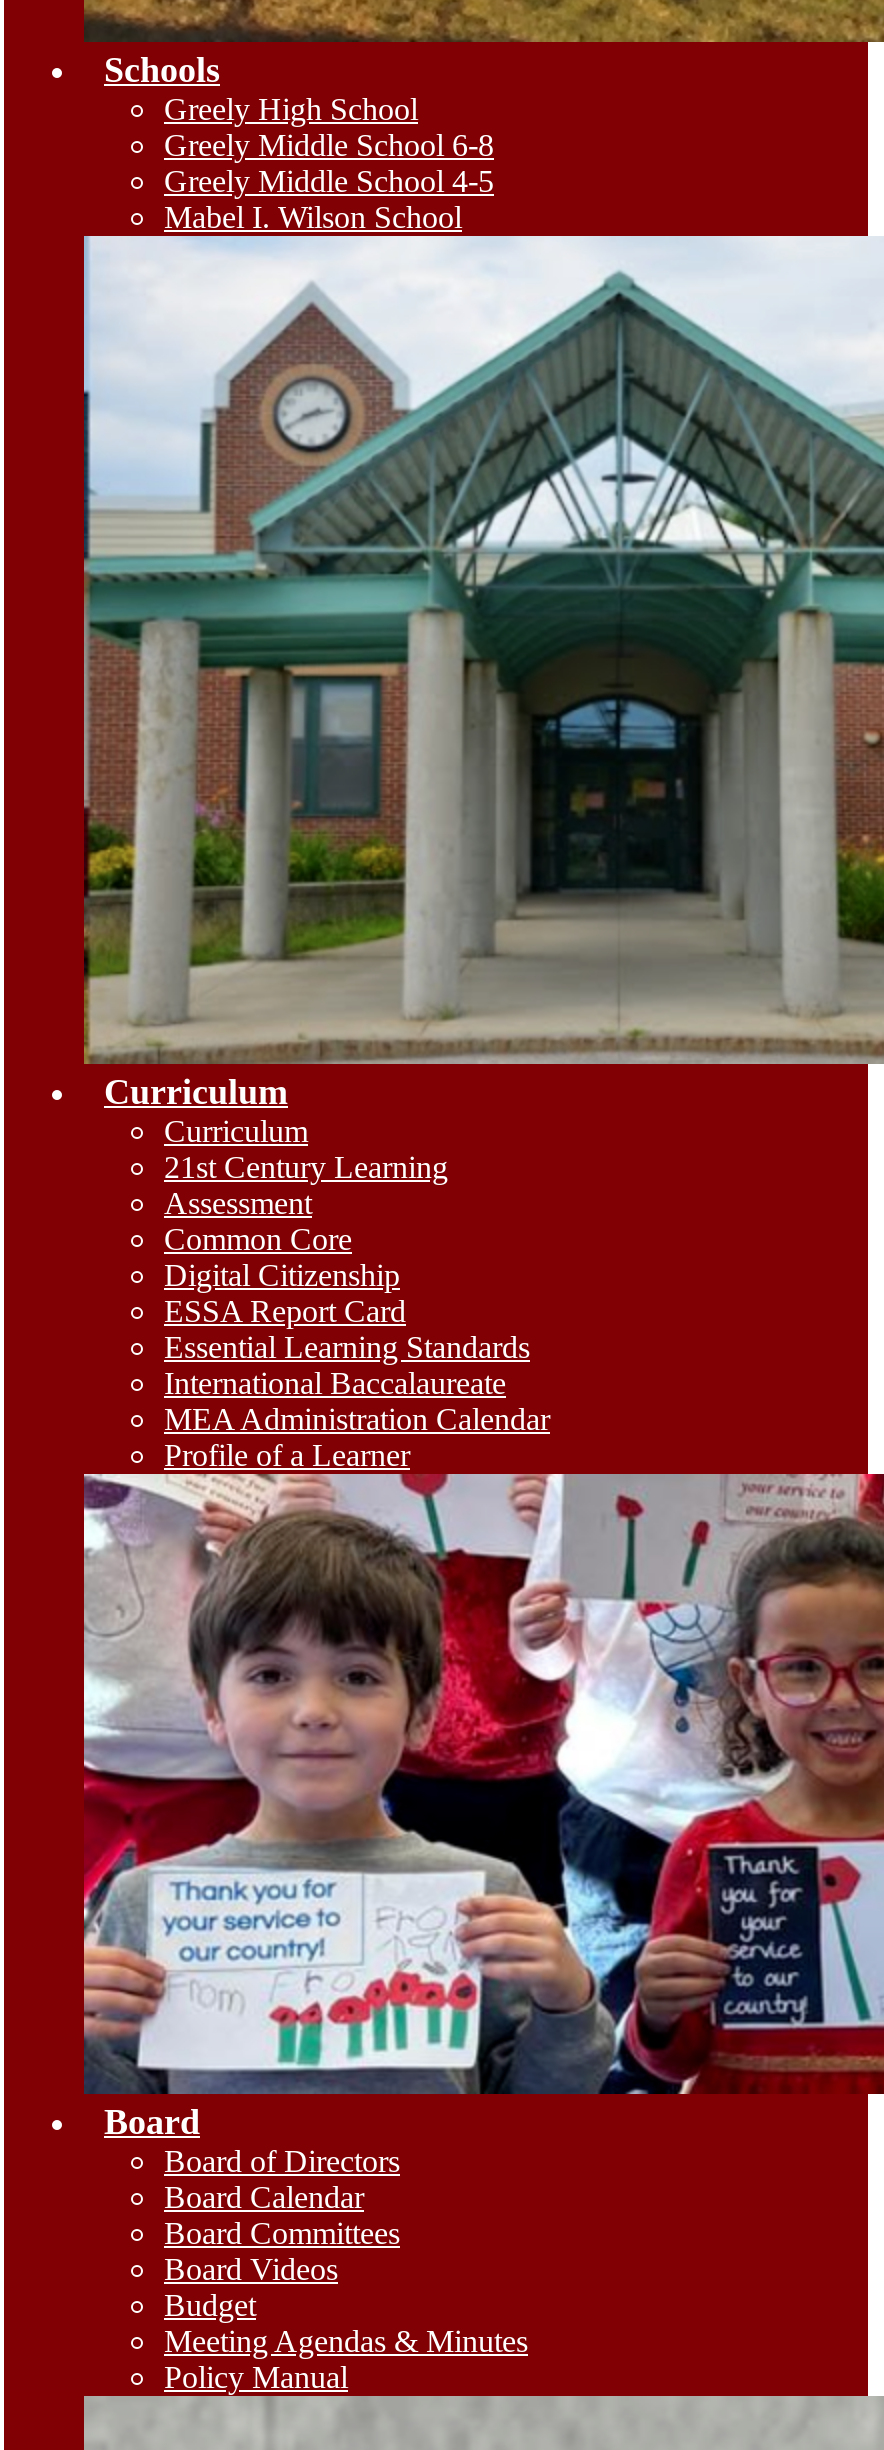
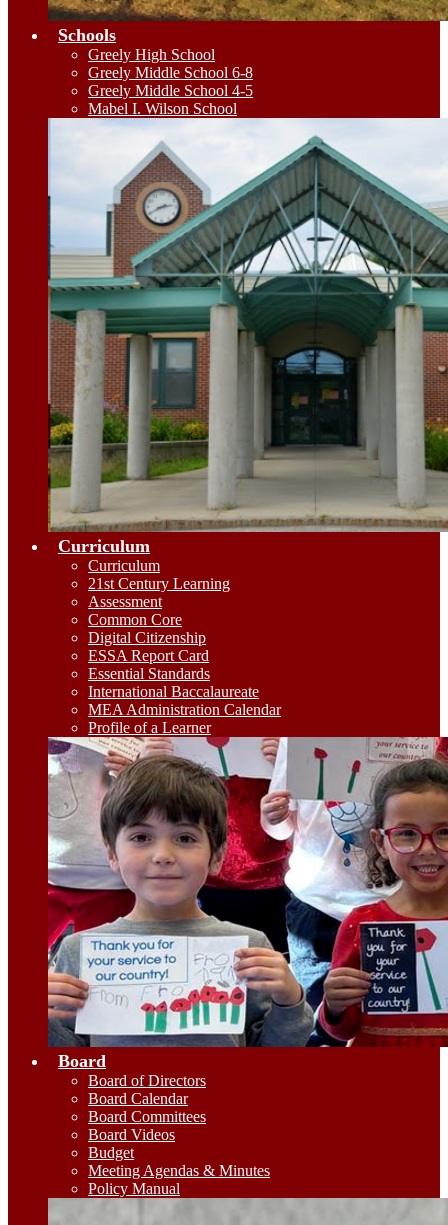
[164,1330,530,1364] Essential Learning Standards -> [88,665,210,682] Essential Standards

